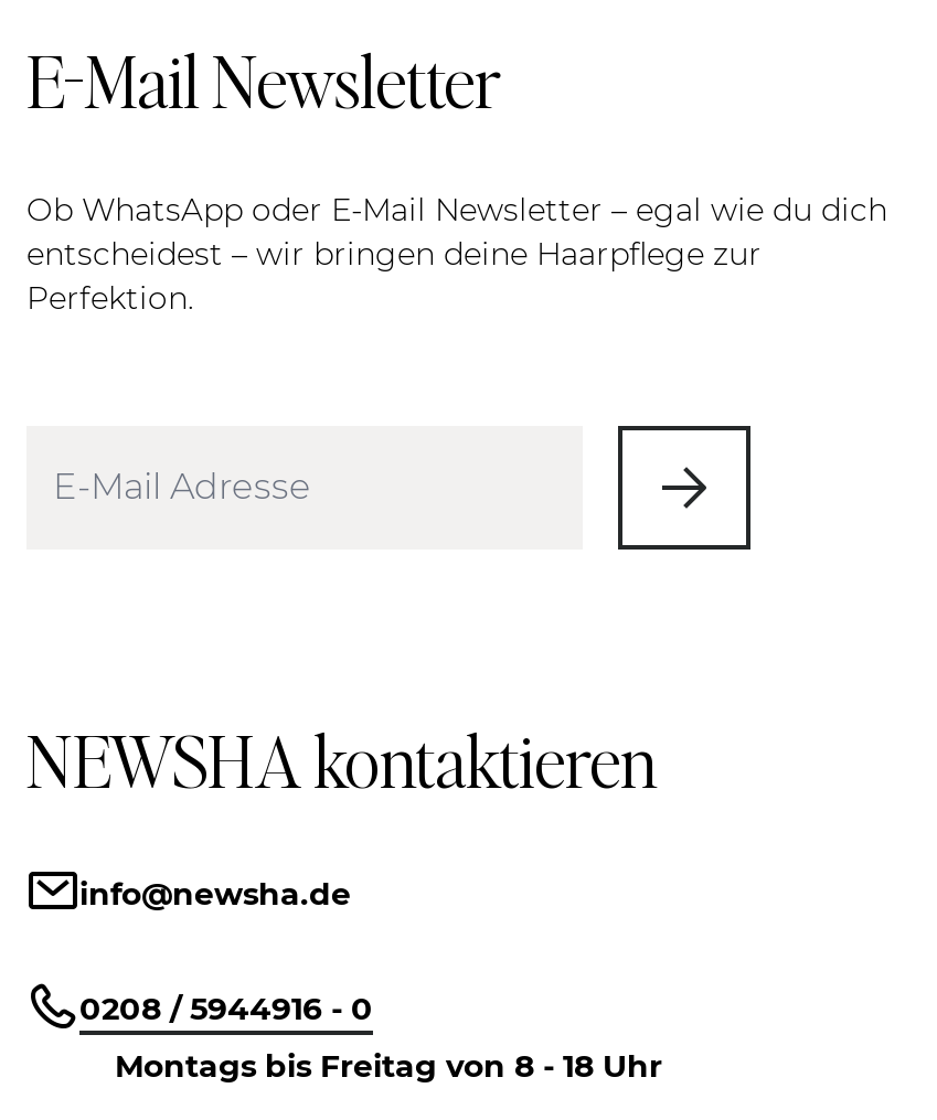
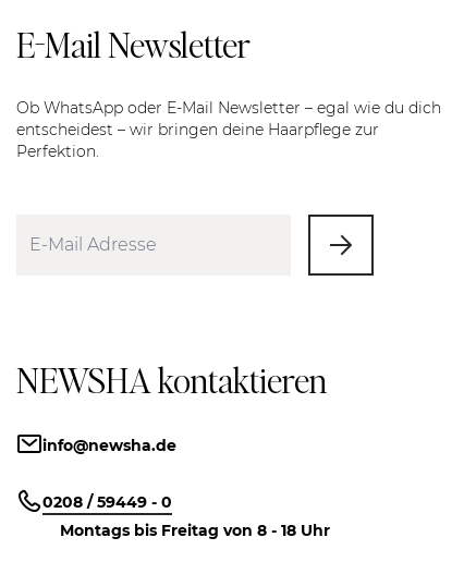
[79,989,373,1029] 0208 / 5944916 - 0 -> [42,493,172,512] 0208 / 59449 - 0

